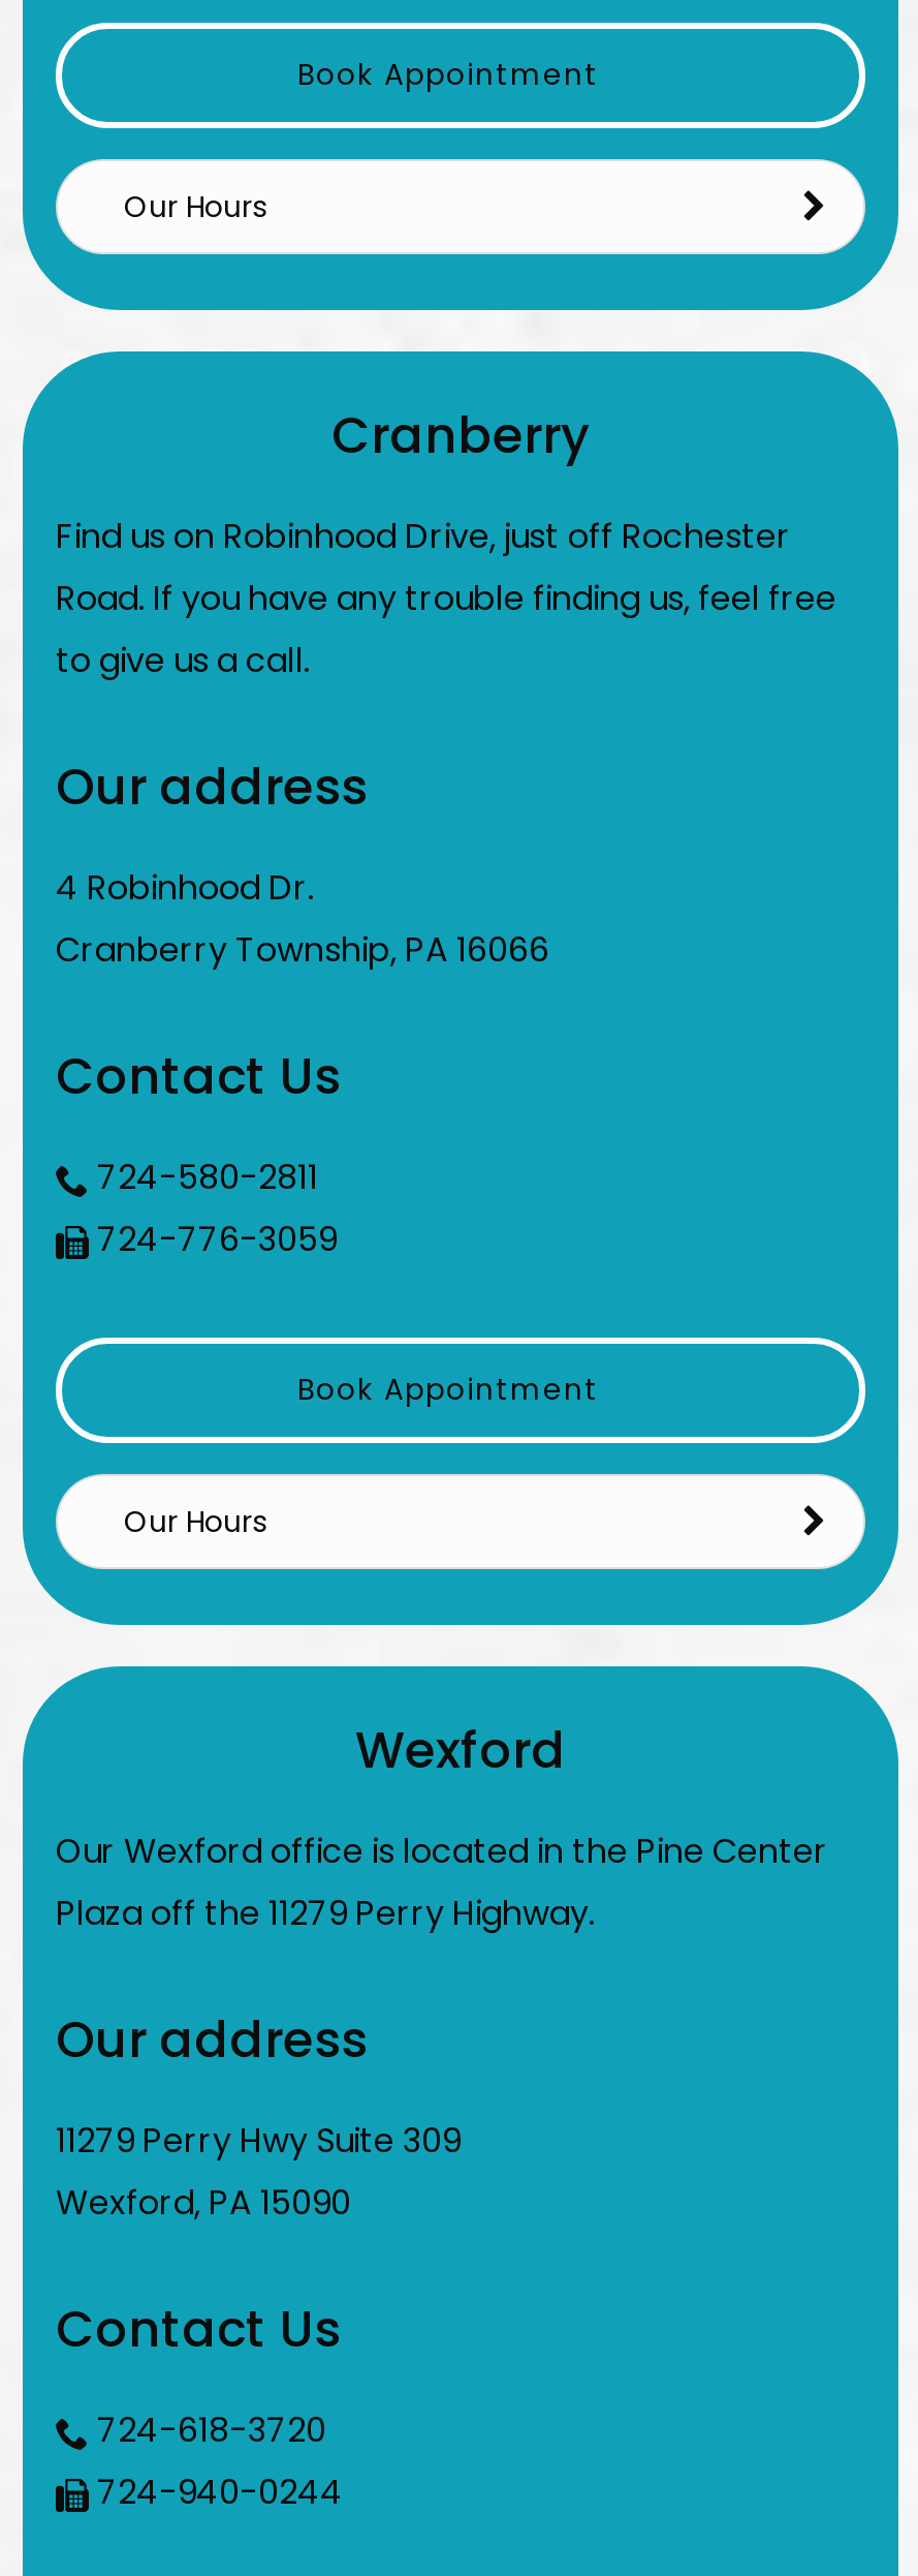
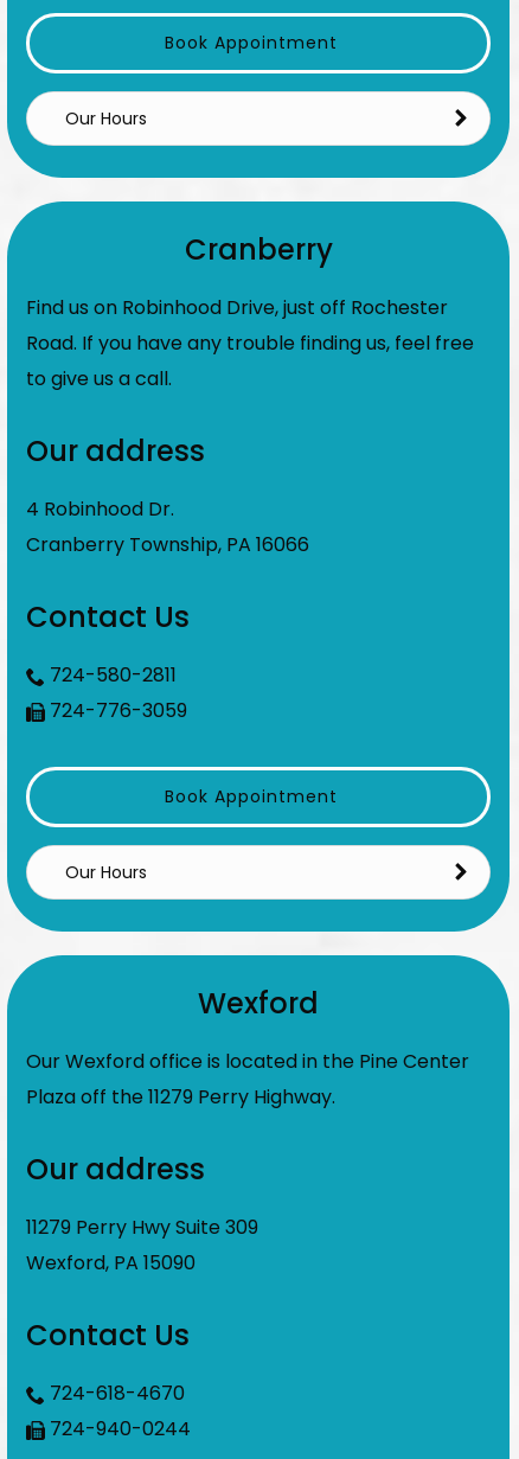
[97,2407,326,2455] 724-618-3720 -> [50,1380,185,1407] 724-618-4670

